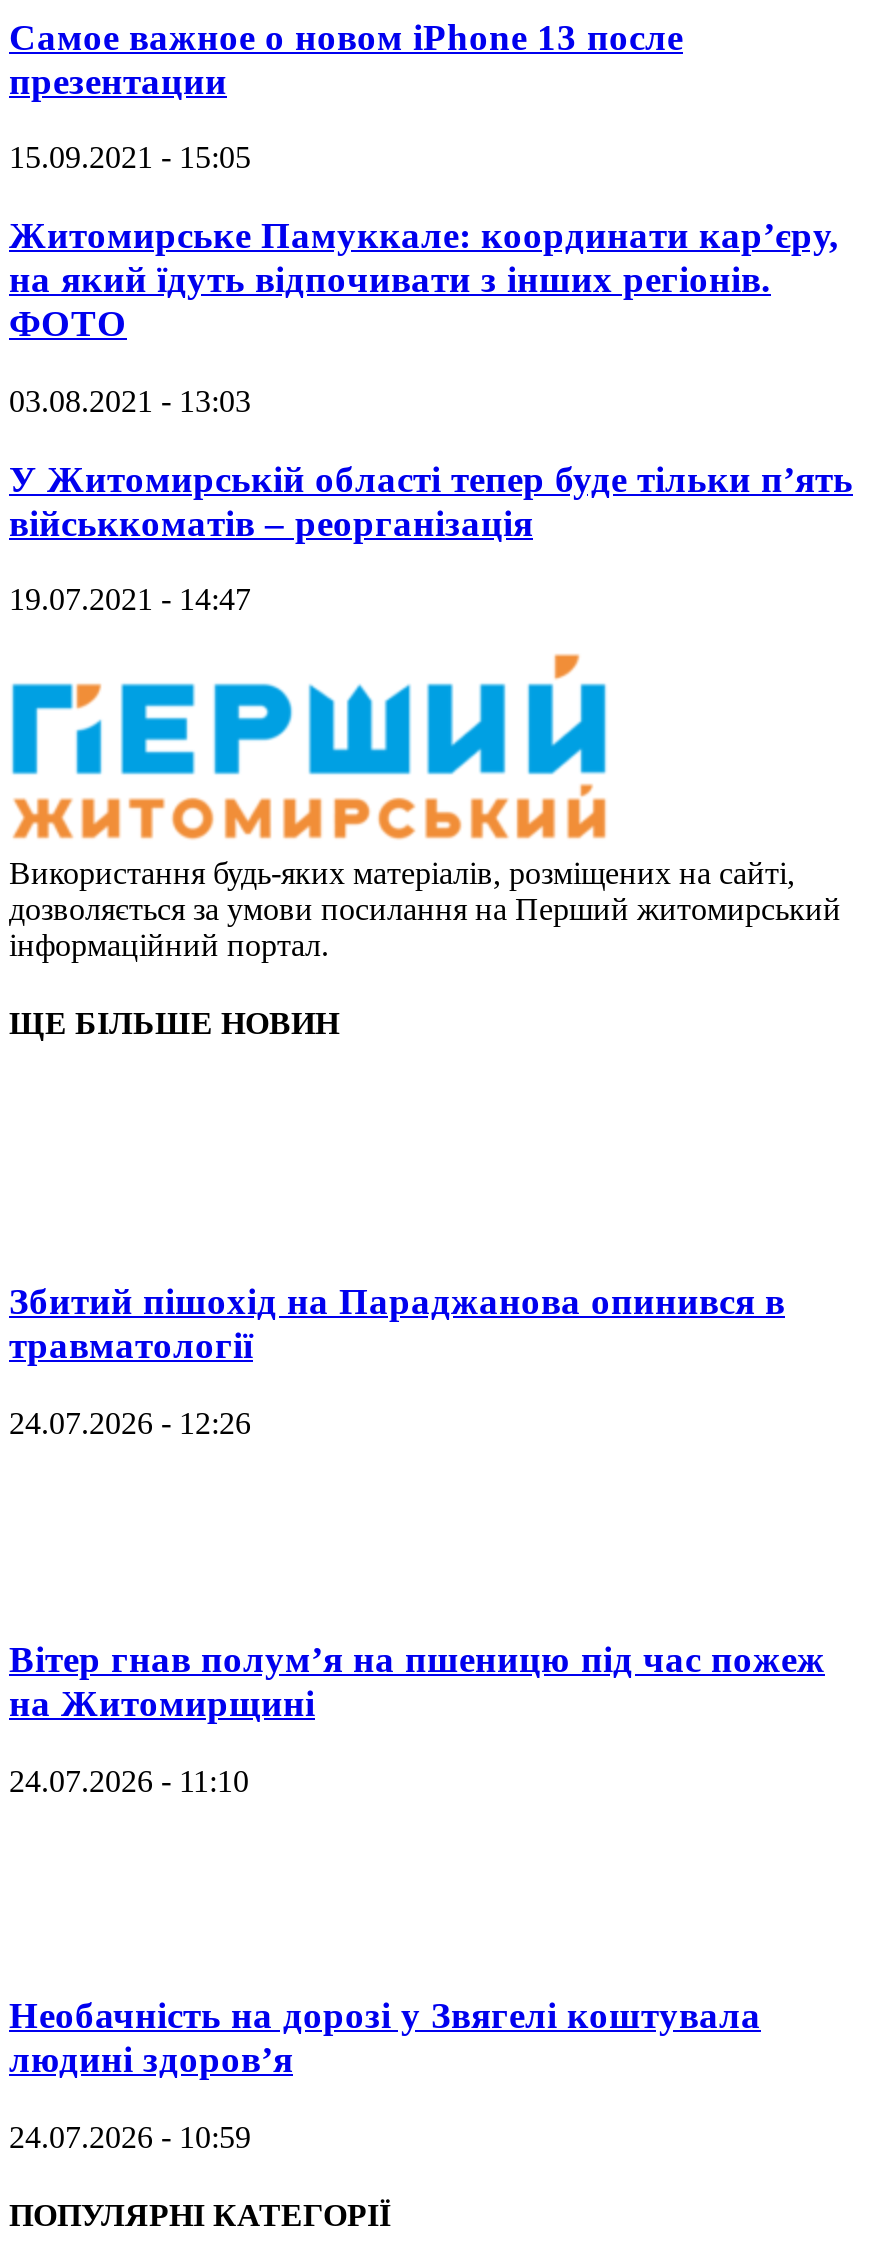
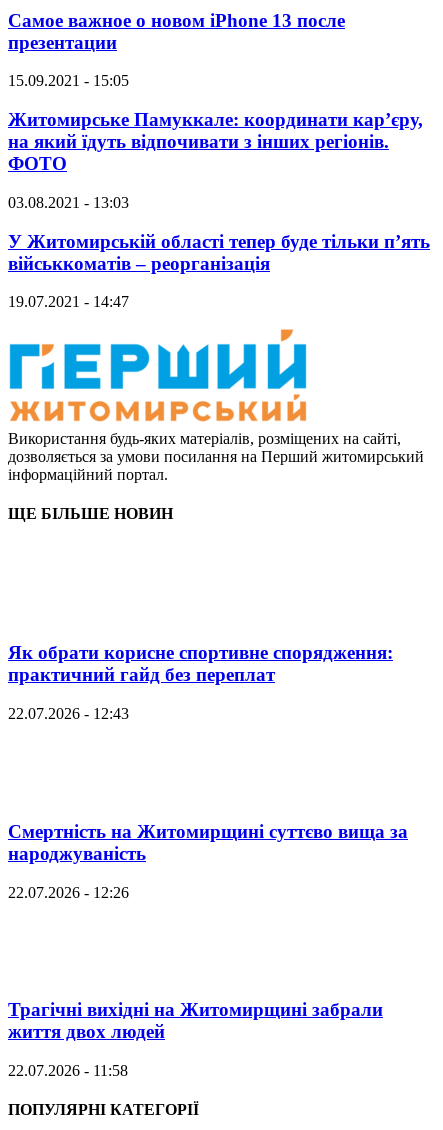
[9,1281,785,1367] Збитий пішохід на Параджанова опинився в | травматології -> [8,642,393,685] Як обрати корисне спортивне спорядження: | практичний гайд без переплат
[9,1406,251,1440] 24.07.2026 - 12:26 -> [8,705,129,722] 22.07.2026 - 12:43
[9,1638,825,1724] Вітер гнав полум’я на пшеницю під час пожеж | на Житомирщині -> [8,821,408,864] Смертність на Житомирщині суттєво вища за | народжуваність
[9,1763,249,1797] 24.07.2026 - 11:10 -> [8,884,129,901] 22.07.2026 - 12:26
[9,1995,761,2081] Необачність на дорозі у Звягелі коштувала | людині здоров’я -> [8,999,383,1042] Трагічні вихідні на Житомирщині забрали | життя двох людей
[9,2120,251,2154] 24.07.2026 - 10:59 -> [8,1062,128,1079] 22.07.2026 - 11:58

